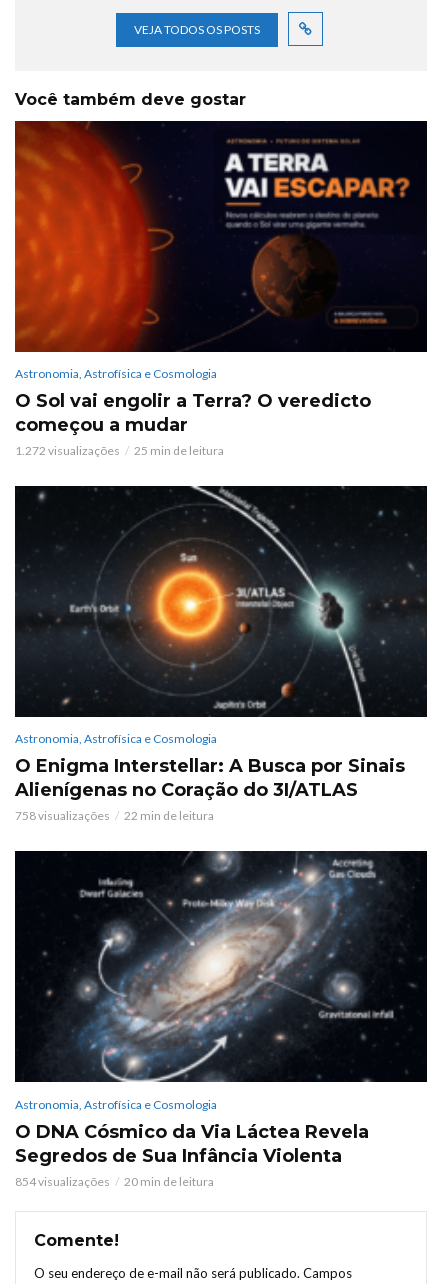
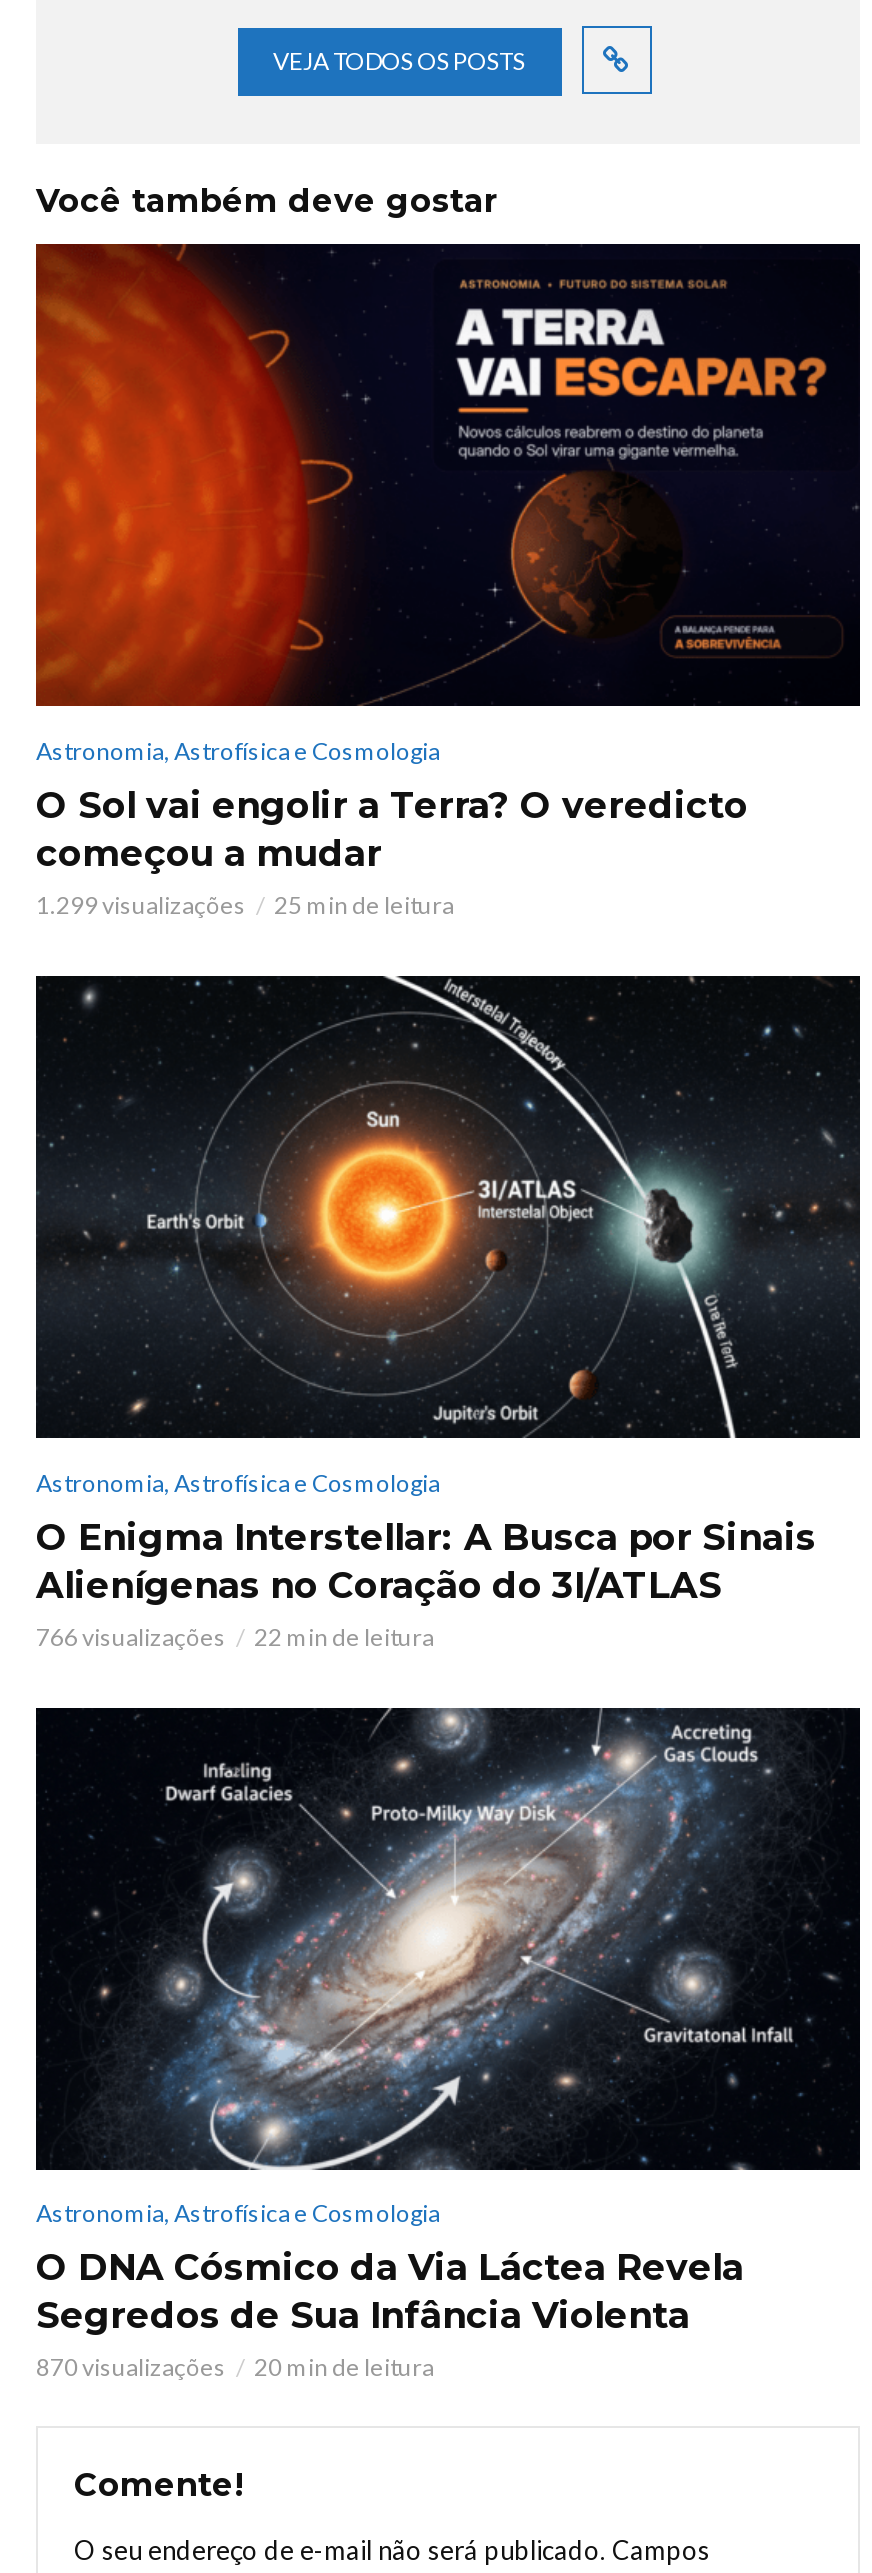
[15,443,120,458] 1.272 visualizações -> [36,889,246,919] 1.299 visualizações
[15,808,110,823] 758 visualizações -> [36,1621,226,1651] 766 visualizações
[15,1174,110,1189] 854 visualizações -> [36,2353,226,2383] 870 visualizações

